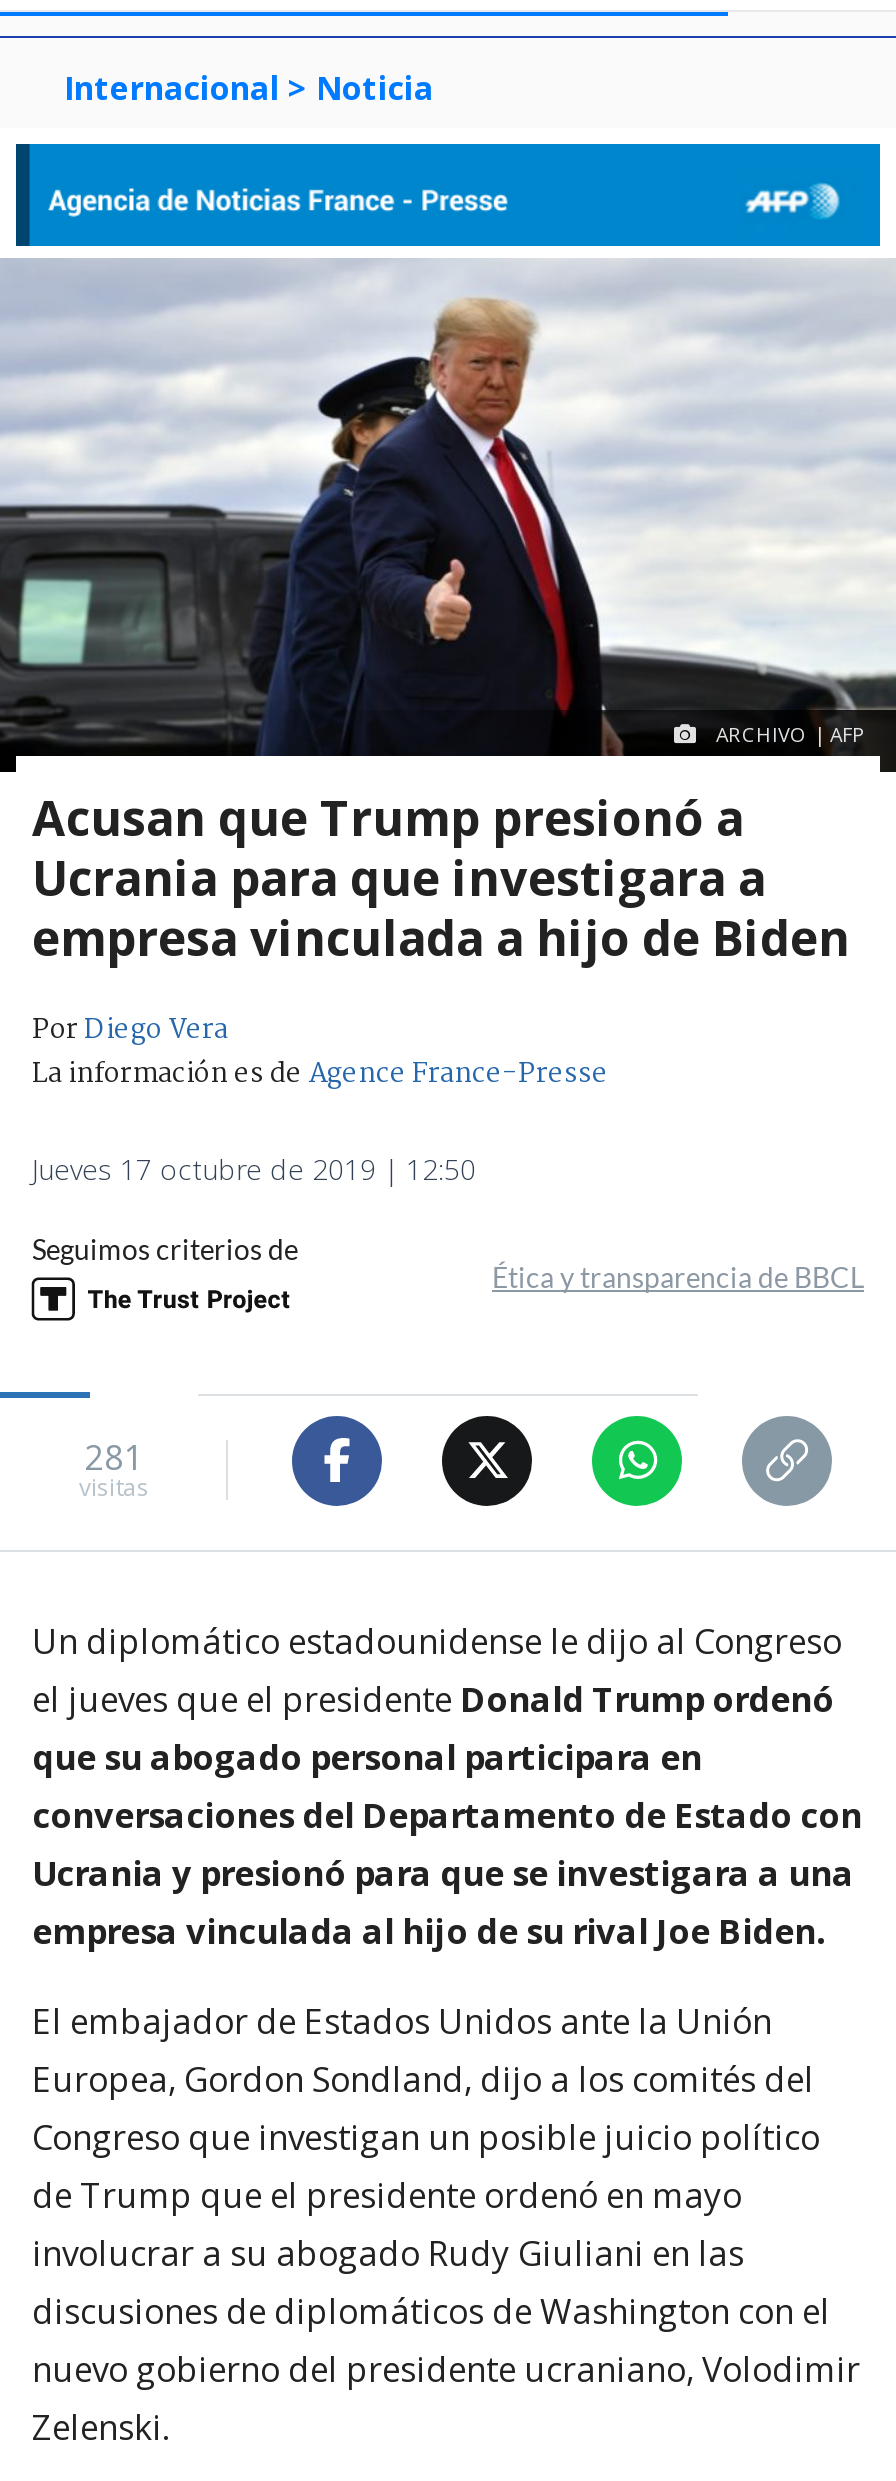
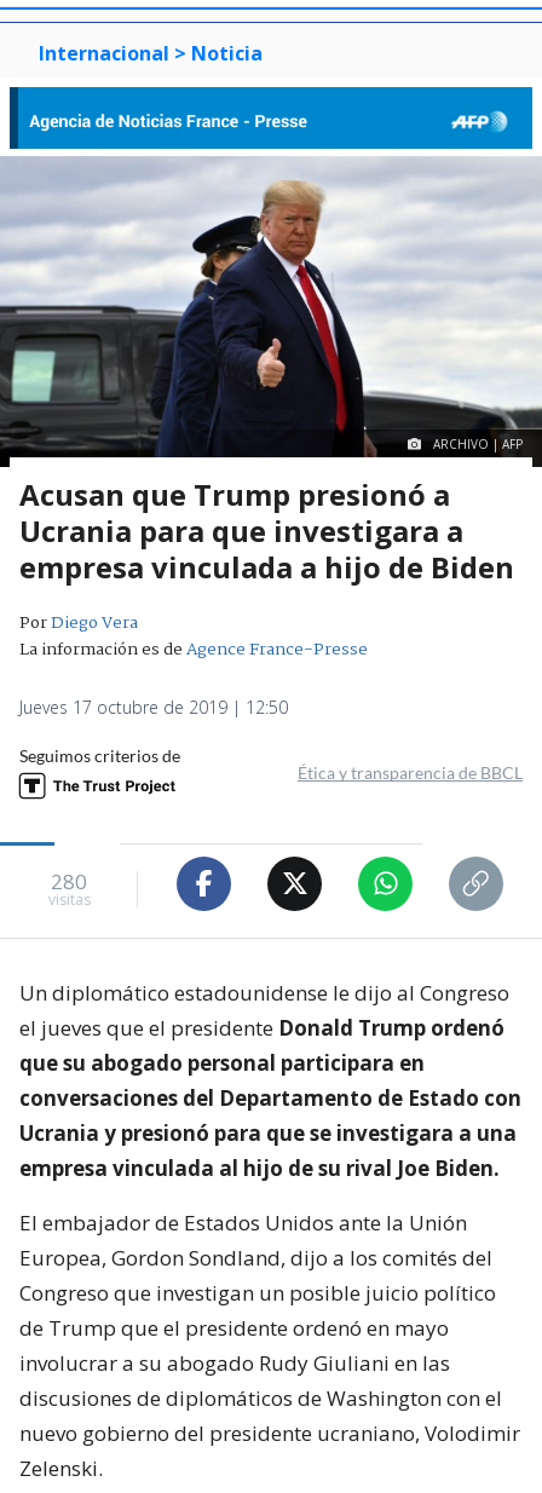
[84,1435,144,1481] 281 -> [51,868,87,896] 280

